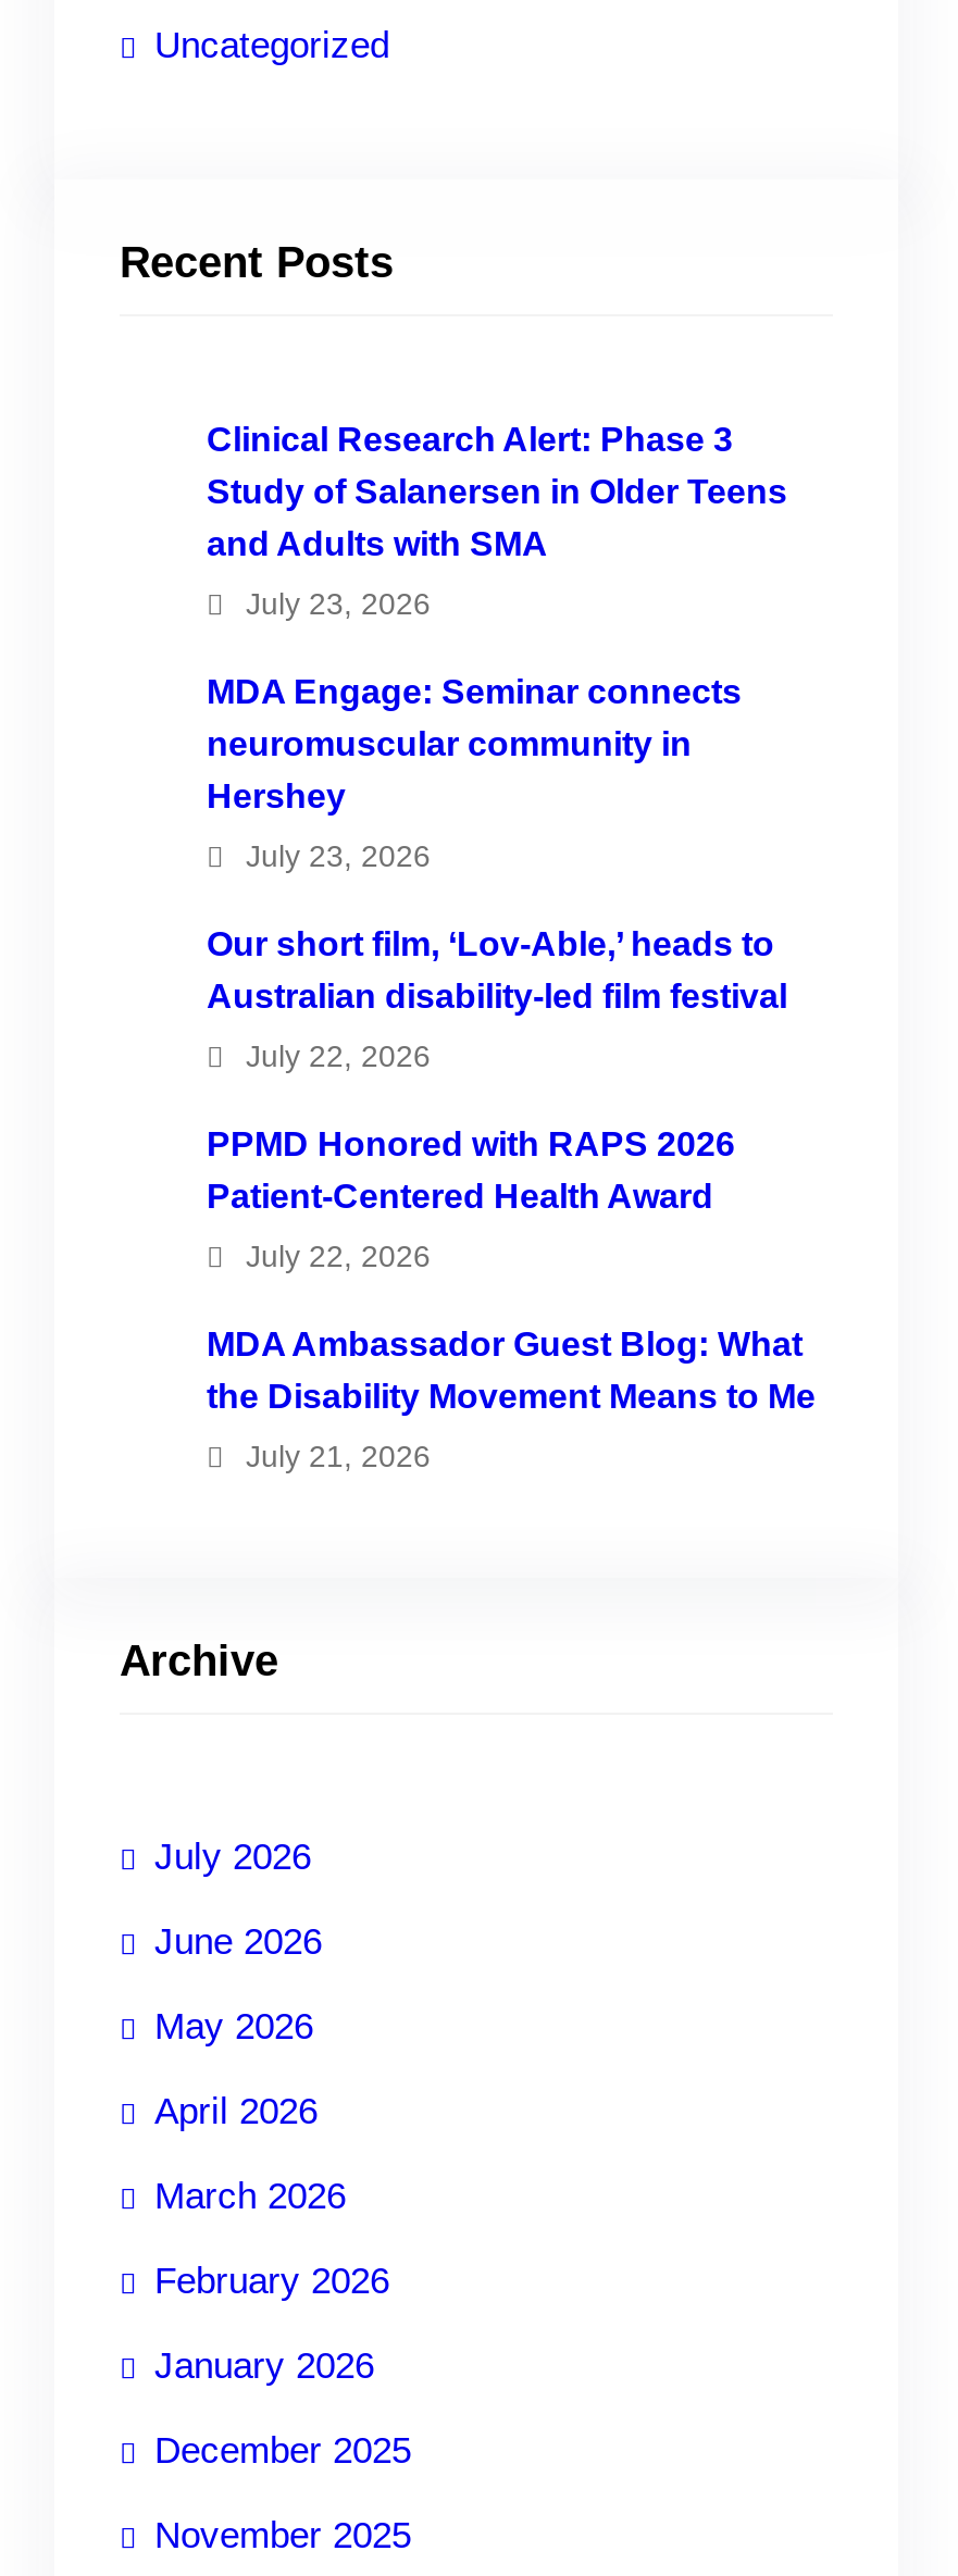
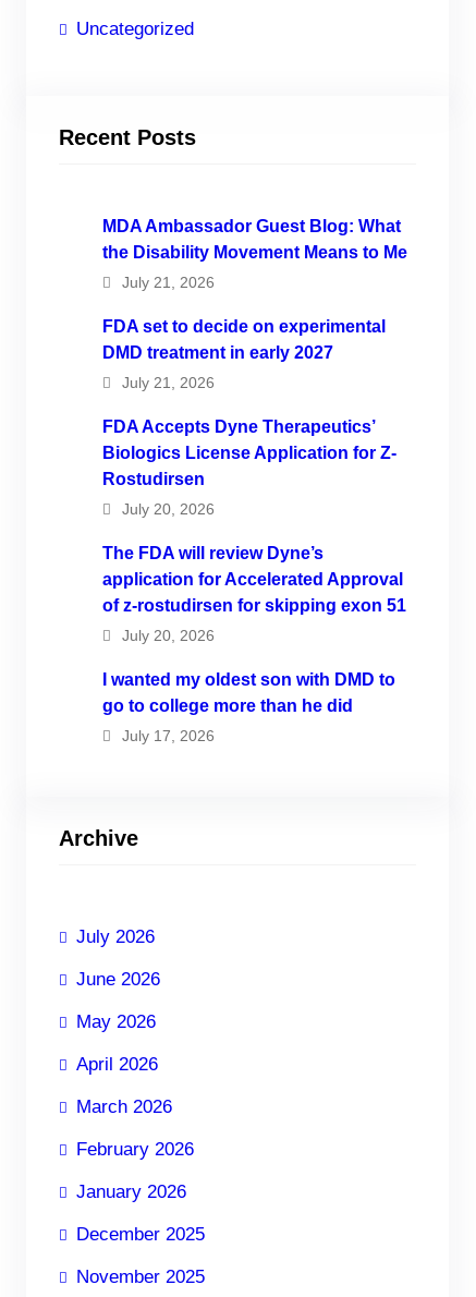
[207,421,787,1274] Clinical Research Alert: Phase 3 | Study of Salanersen in Older Teens | and Adults with SMA | July 23, 2026 | MDA Engage: Seminar connects | neuromuscular community in | Hershey | July 23, 2026 | Our short film, ‘Lov-Able,’ heads to | Australian disability-led film festival | July 22, 2026 | PPMD Honored with RAPS 2026 | Patient-Centered Health Award | July 22, 2026 -> none
moved [207,1326,816,1474] -> [102,217,407,291]: MDA Ambassador Guest Blog: What | the Disability Movement Means to Me | July 21, 2026
none -> [102,317,406,745] FDA set to decide on experimental | DMD treatment in early 2027 | July 21, 2026 | FDA Accepts Dyne Therapeutics’ | Biologics License Application for Z- | Rostudirsen | July 20, 2026 | The FDA will review Dyne’s | application for Accelerated Approval | of z-rostudirsen for skipping exon 51 | July 20, 2026 | I wanted my oldest son with DMD to | go to college more than he did | July 17, 2026

